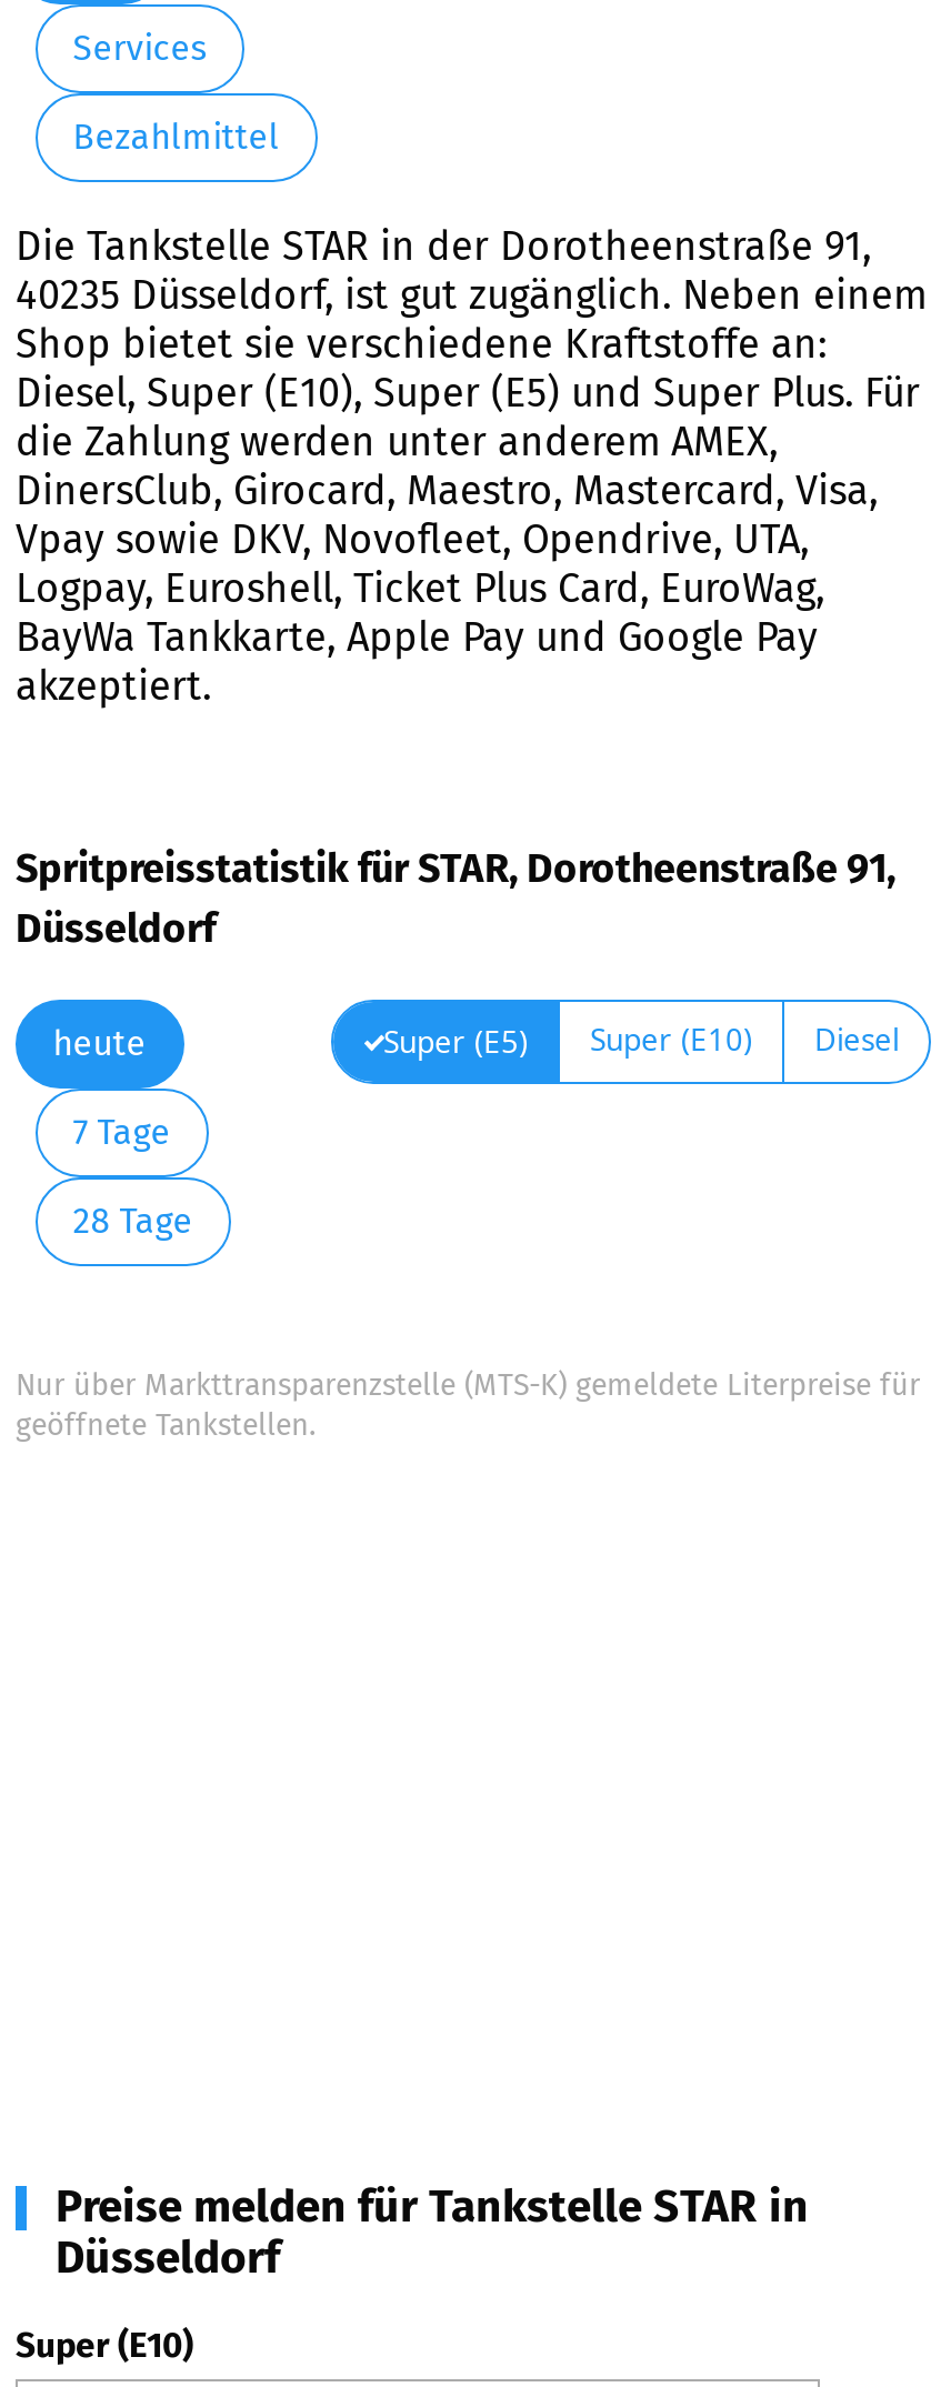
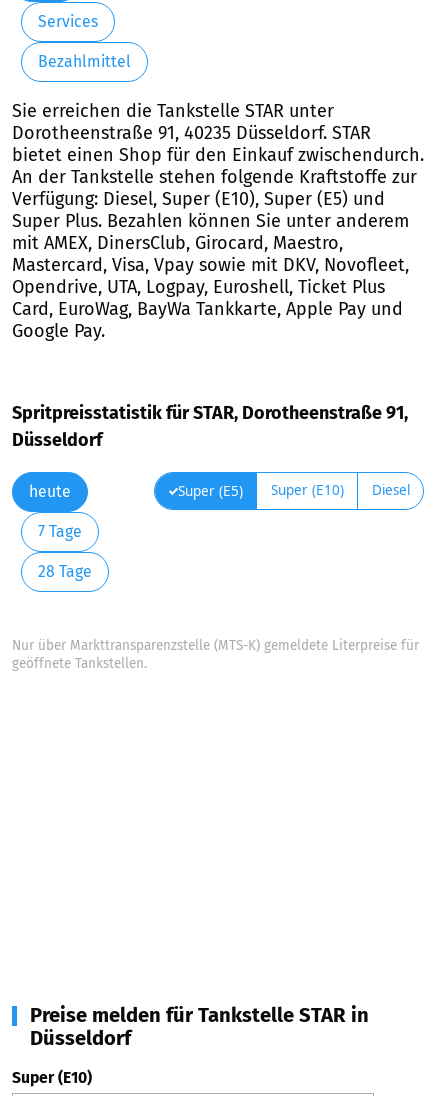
[16,221,927,710] Die Tankstelle STAR in der Dorotheenstraße 91, | 40235 Düsseldorf, ist gut zugänglich. Neben einem | Shop bietet sie verschiedene Kraftstoffe an: | Diesel, Super (E10), Super (E5) und Super Plus. Für | die Zahlung werden unter anderem AMEX, | DinersClub, Girocard, Maestro, Mastercard, Visa, | Vpay sowie DKV, Novofleet, Opendrive, UTA, | Logpay, Euroshell, Ticket Plus Card, EuroWag, | BayWa Tankkarte, Apple Pay und Google Pay | akzeptiert. -> [12,99,424,341] Sie erreichen die Tankstelle STAR unter | Dorotheenstraße 91, 40235 Düsseldorf. STAR | bietet einen Shop für den Einkauf zwischendurch. | An der Tankstelle stehen folgende Kraftstoffe zur | Verfügung: Diesel, Super (E10), Super (E5) und | Super Plus. Bezahlen können Sie unter anderem | mit AMEX, DinersClub, Girocard, Maestro, | Mastercard, Visa, Vpay sowie mit DKV, Novofleet, | Opendrive, UTA, Logpay, Euroshell, Ticket Plus | Card, EuroWag, BayWa Tankkarte, Apple Pay und | Google Pay.

